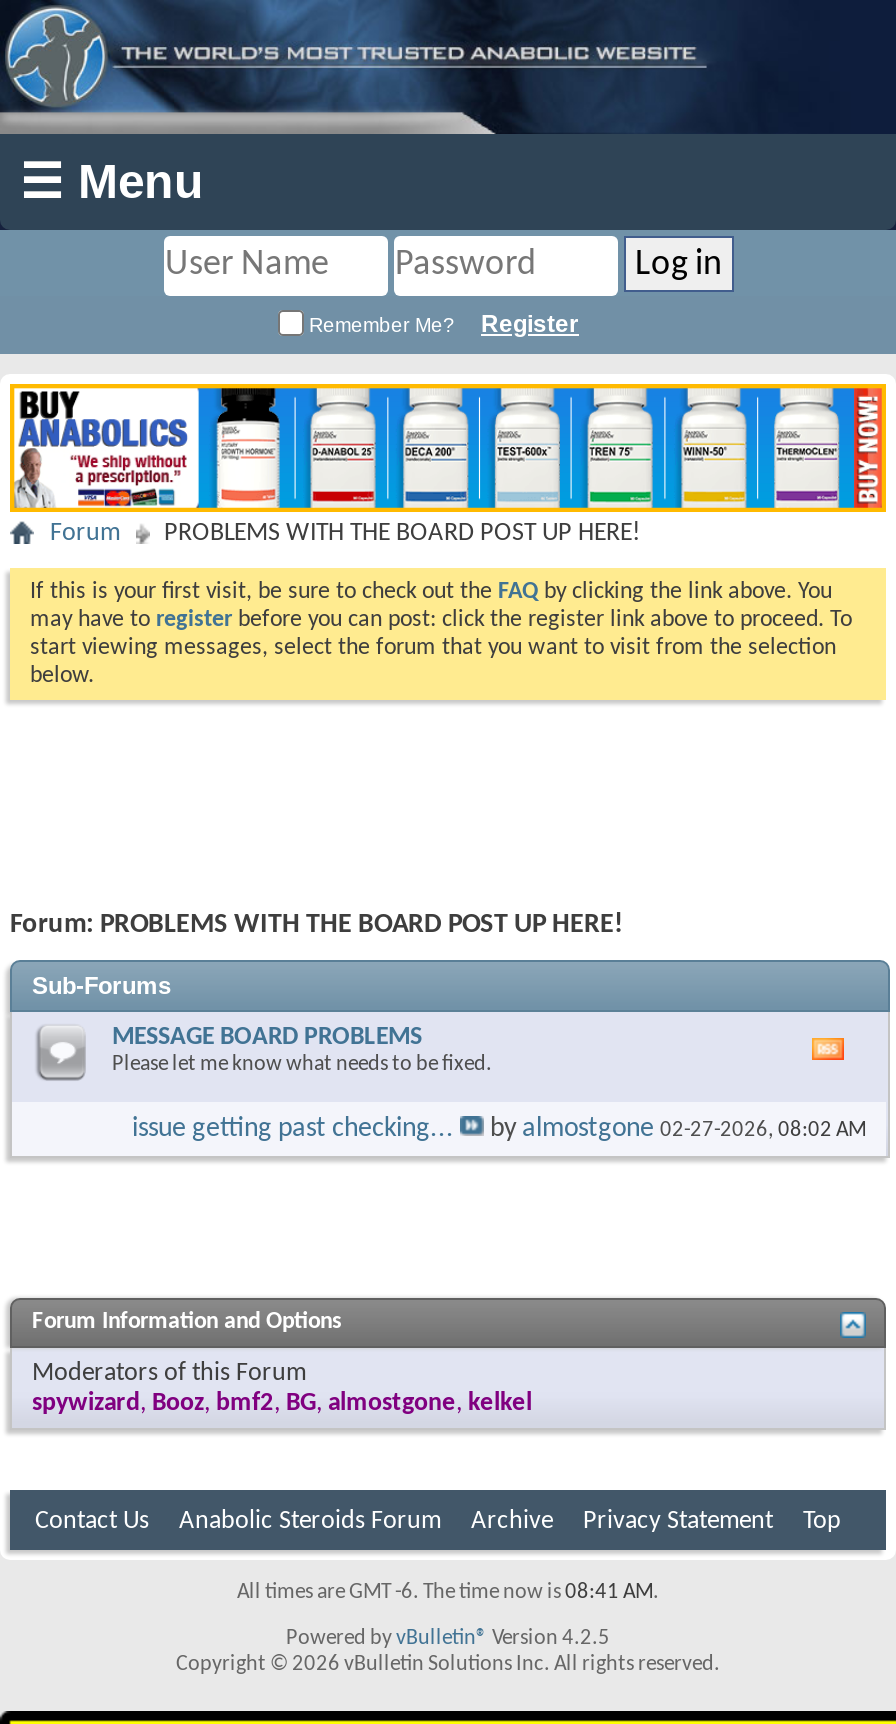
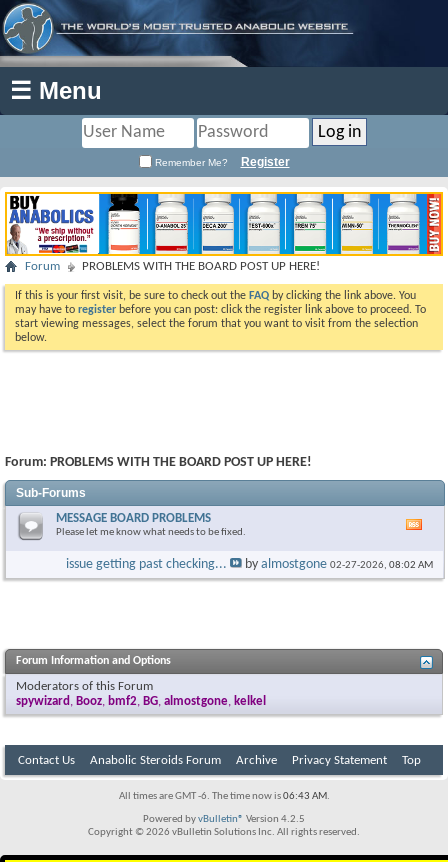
[237,1582,659,1604] All times are GMT -6. The time now is 08:41 AM. -> [118,791,329,802] All times are GMT -6. The time now is 06:43 AM.

